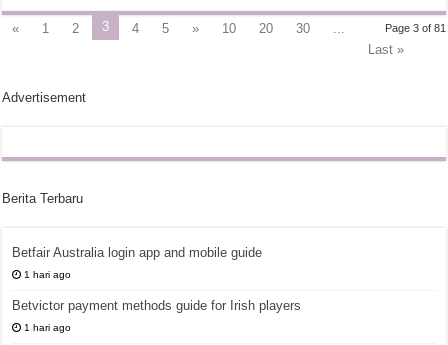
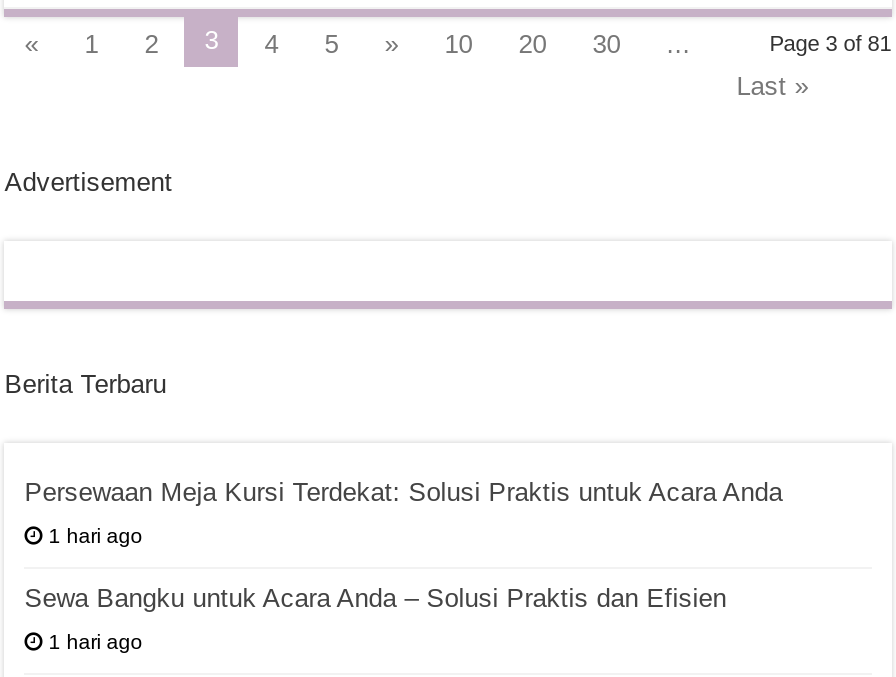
[12,245,262,260] Betfair Australia login app and mobile guide -> [24,476,782,506] Persewaan Meja Kursi Terdekat: Solusi Praktis untuk Acara Anda
[12,298,301,313] Betvictor payment methods guide for Irish players -> [24,582,726,612] Sewa Bangku untuk Acara Anda – Solusi Praktis dan Efisien

